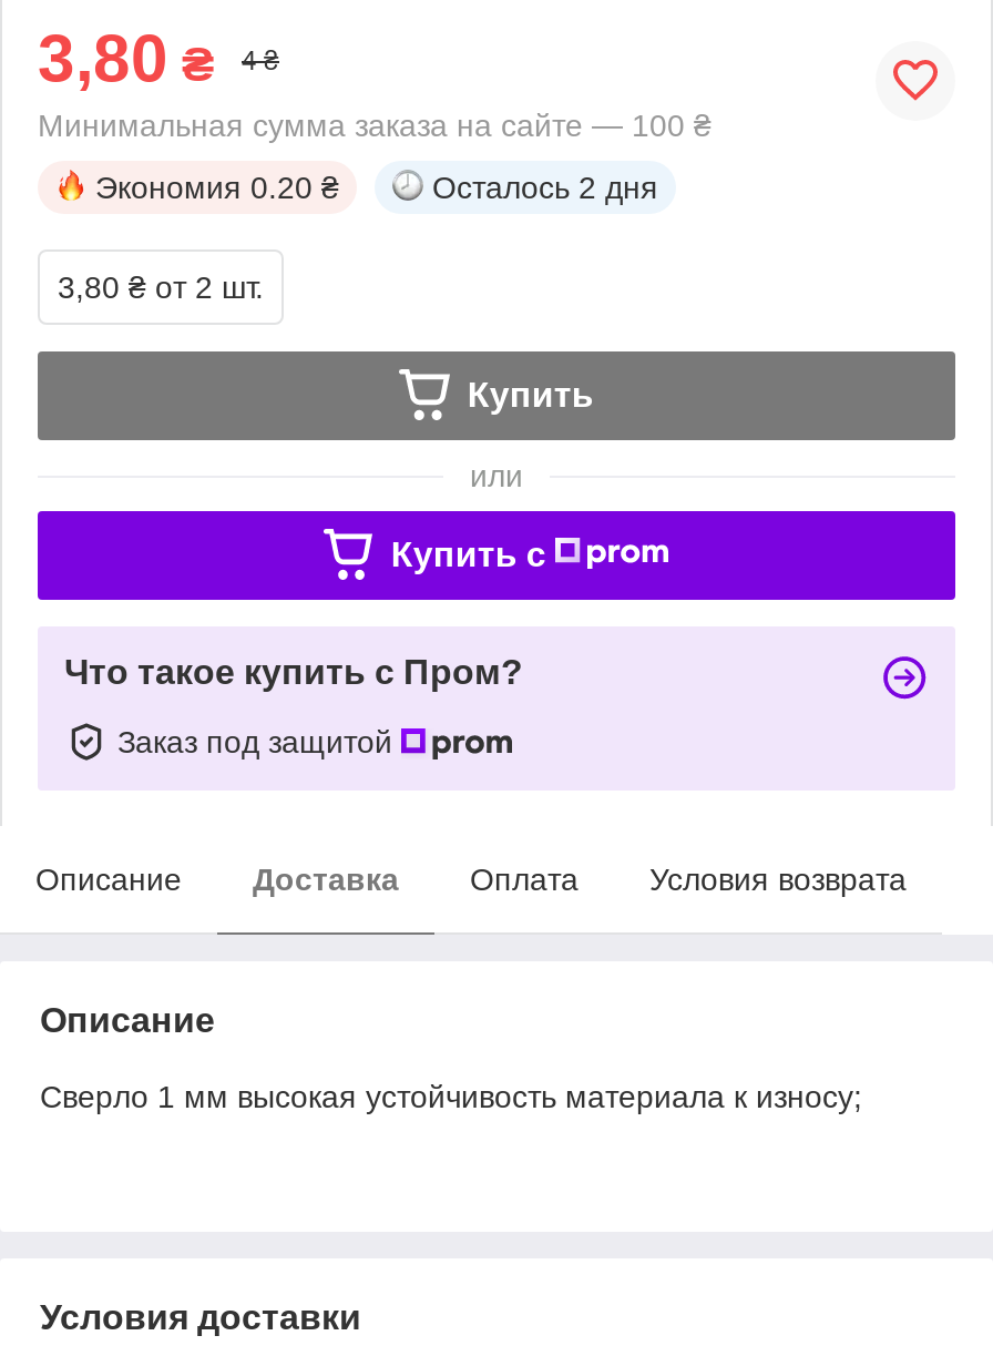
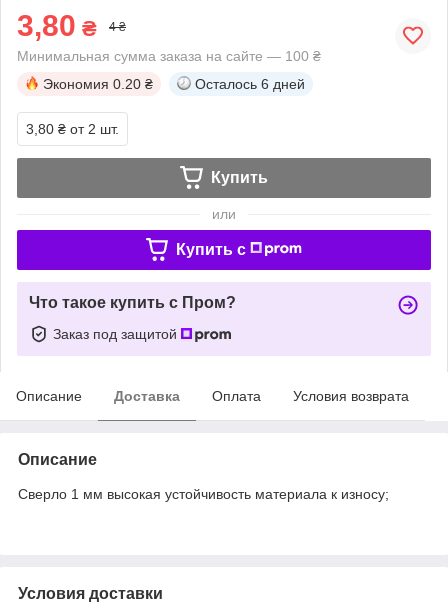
[432,169,658,205] Осталось 2 дня -> [195,76,305,92] Осталось 6 дней

